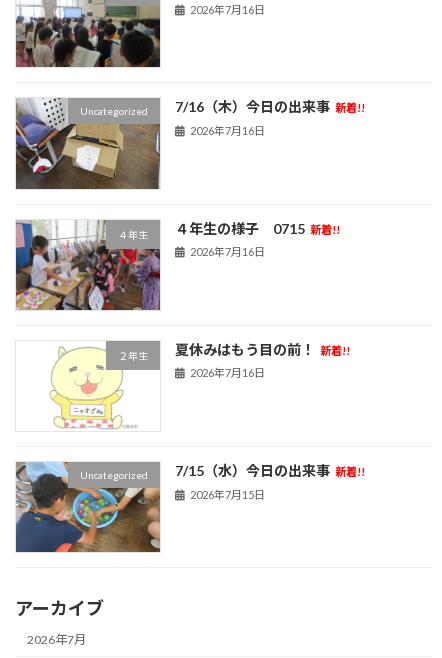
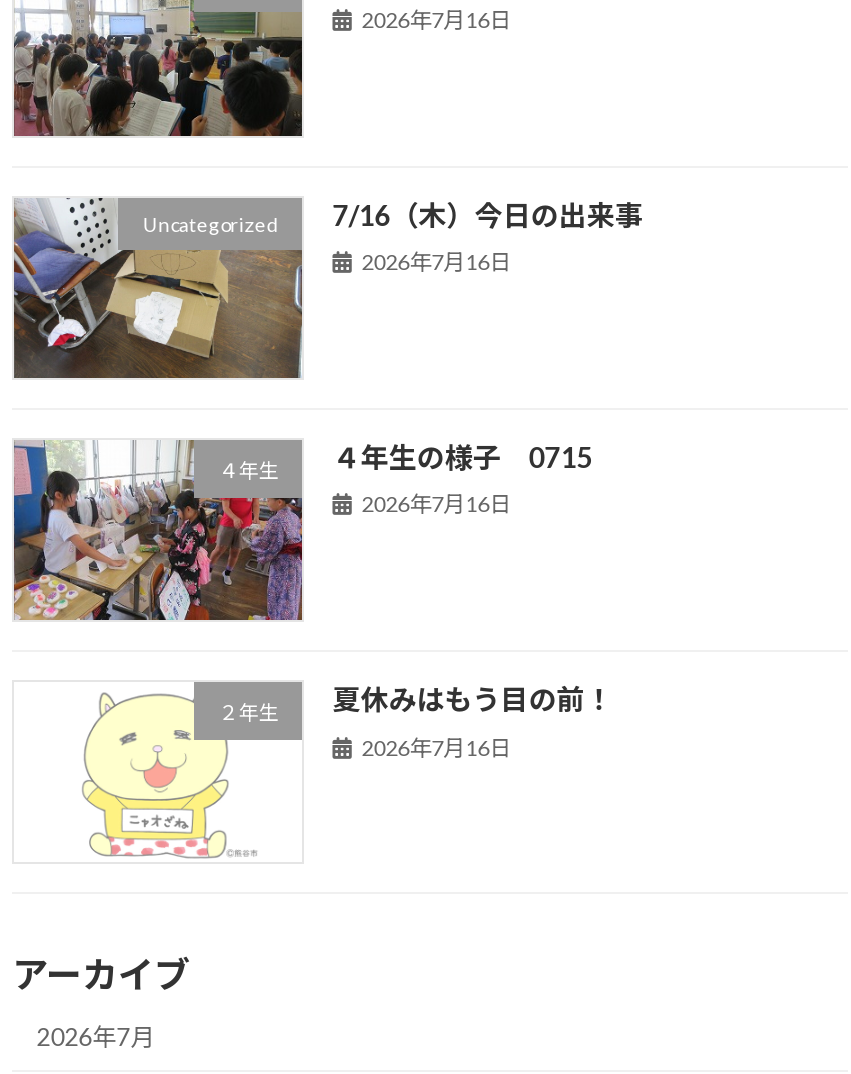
[175,98,365,115] 7/16（木）今日の出来事 新着!! -> [333,197,643,231] 7/16（木）今日の出来事
[175,220,340,237] ４年生の様子 0715 新着!! -> [333,439,593,473] ４年生の様子 0715
[175,341,350,358] 夏休みはもう目の前！ 新着!! -> [333,682,613,716] 夏休みはもう目の前！
[15,461,365,553] [image] | Uncategorized | 7/15（水）今日の出来事 新着!! | 2026年7月15日 -> none

